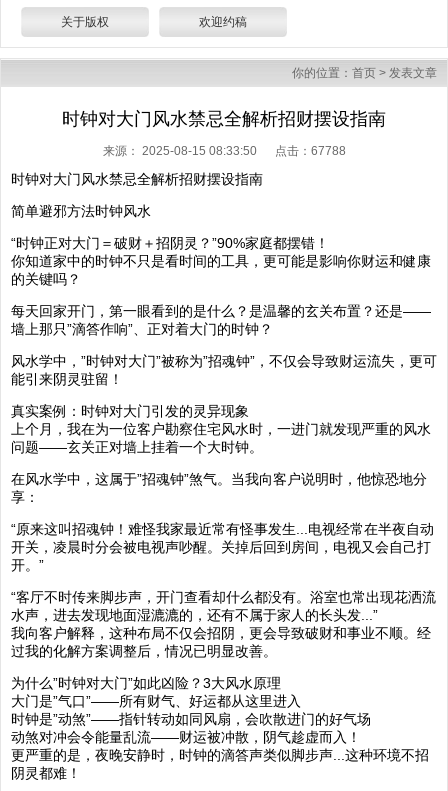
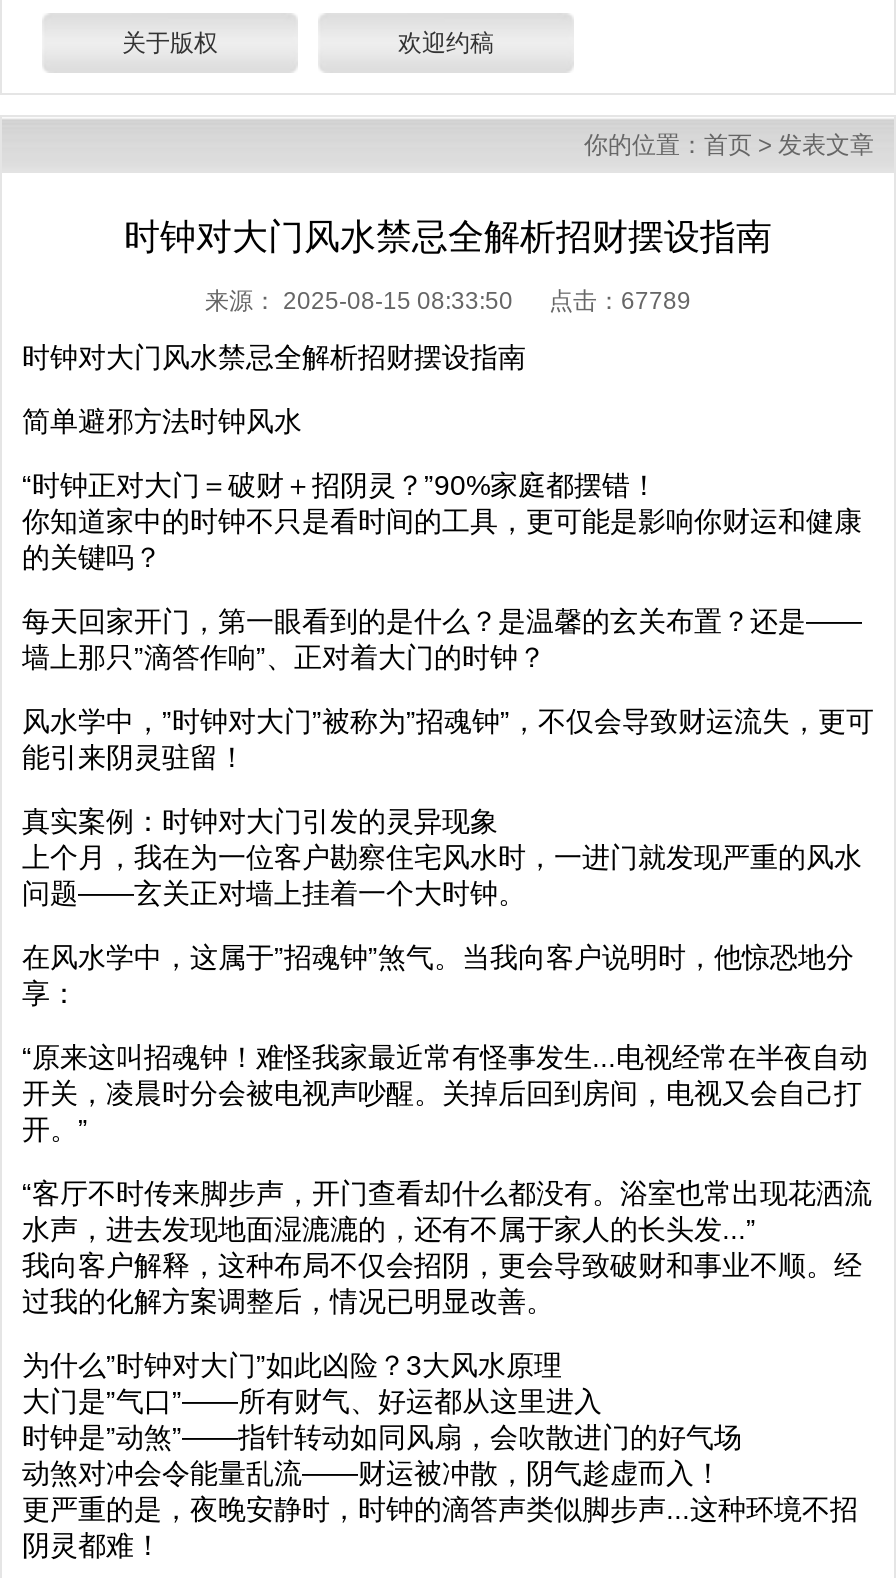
[102,144,345,158] 来源：2025-08-15 08:33:50 点击：67788 -> [205,286,691,314] 来源：2025-08-15 08:33:50 点击：67789

